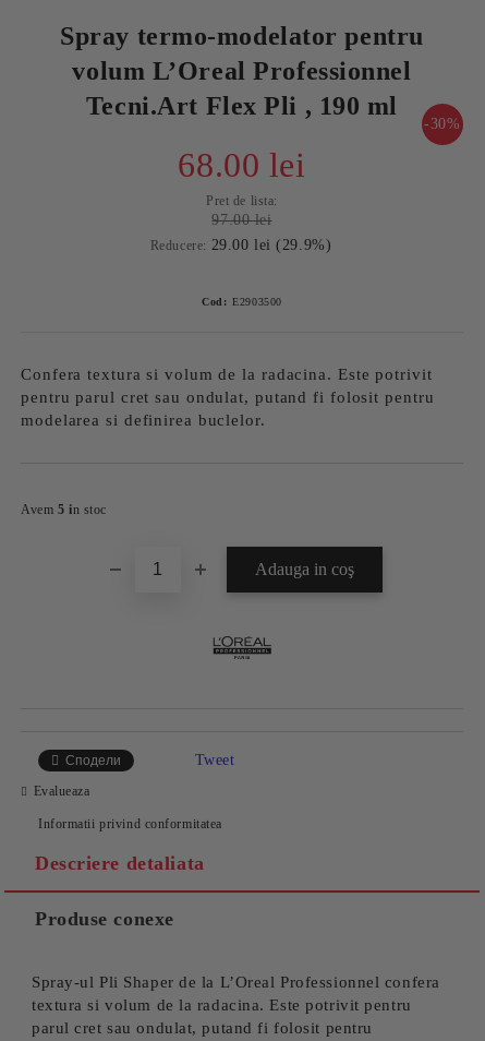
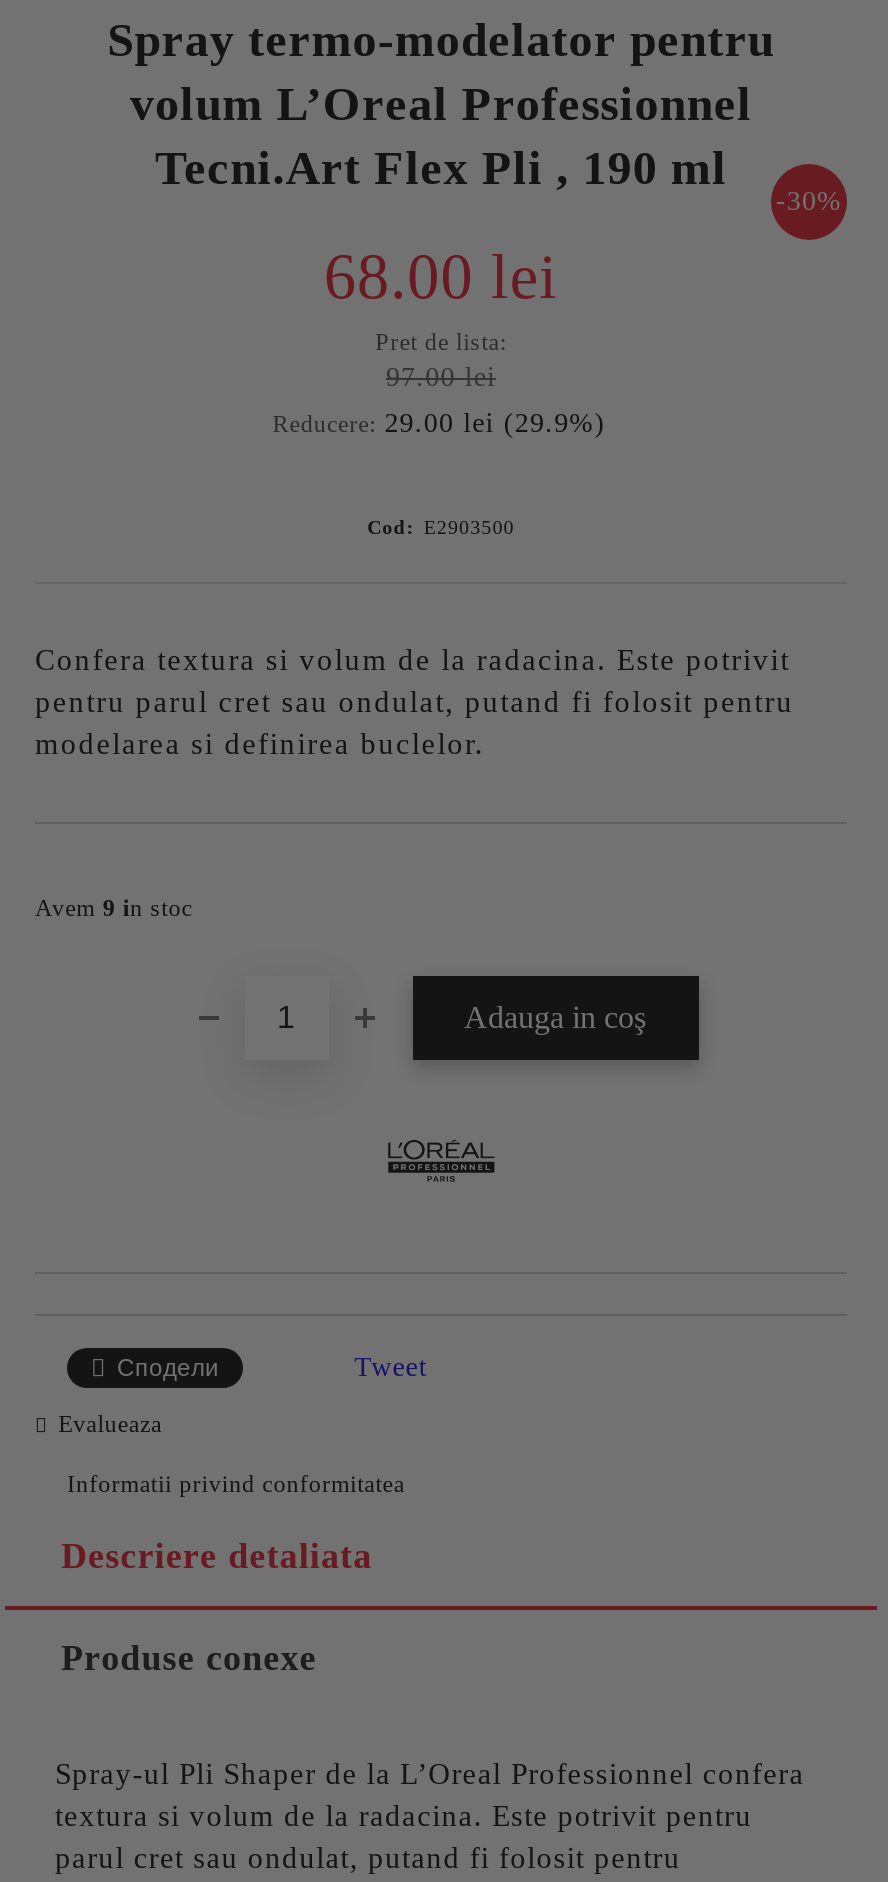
[21,502,107,517] Avem 5 in stoc -> [35,894,193,922] Avem 9 in stoc

